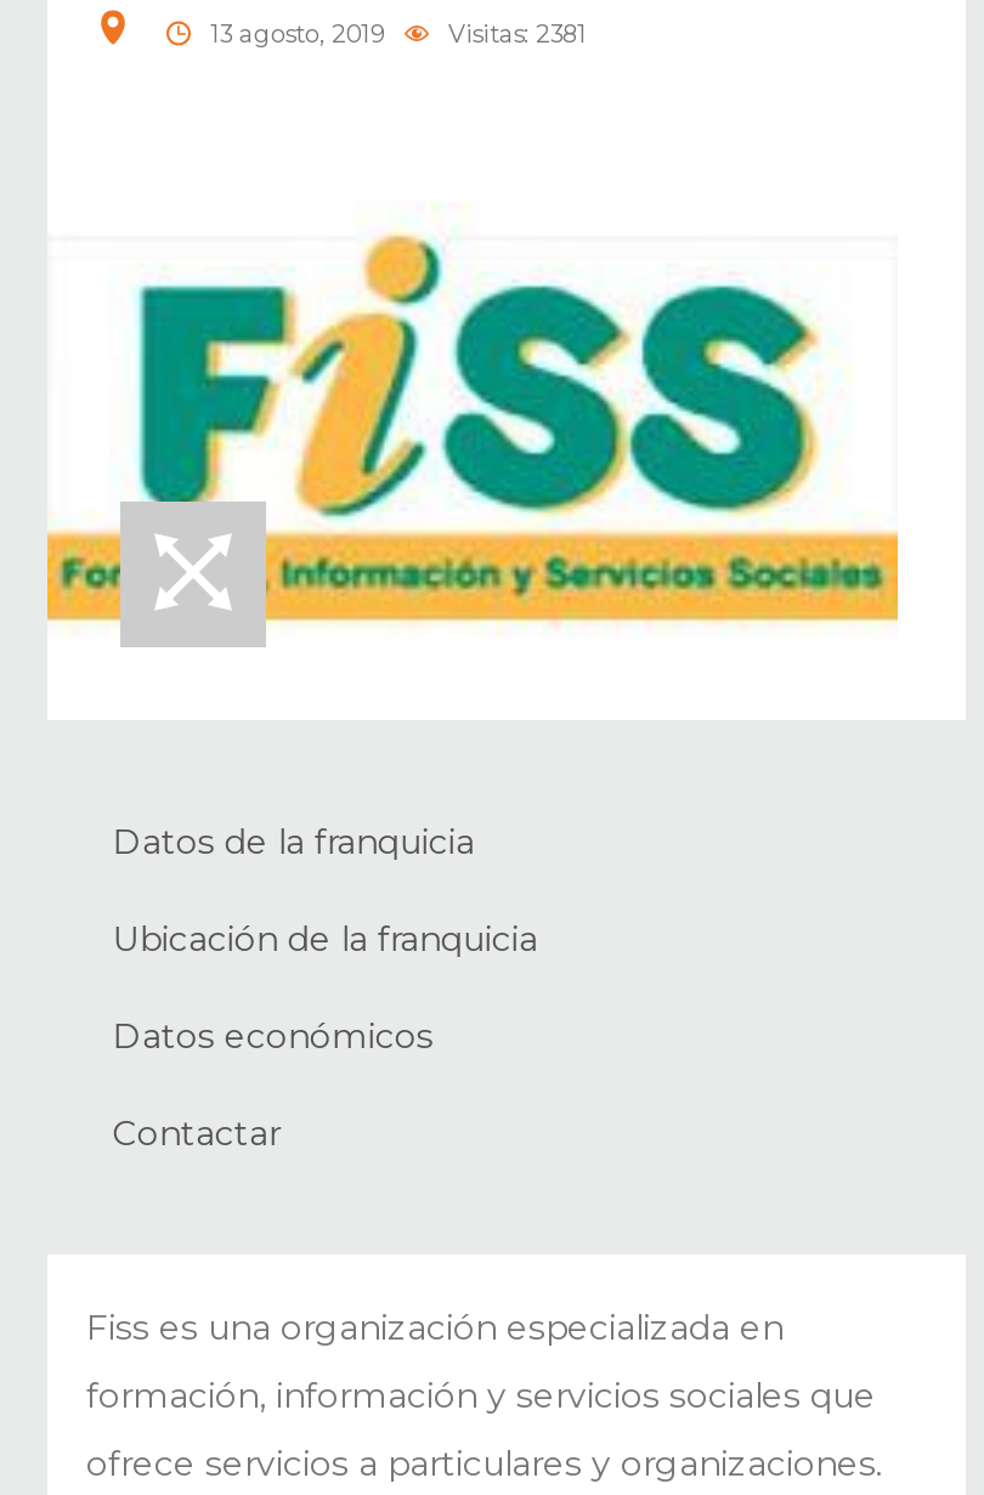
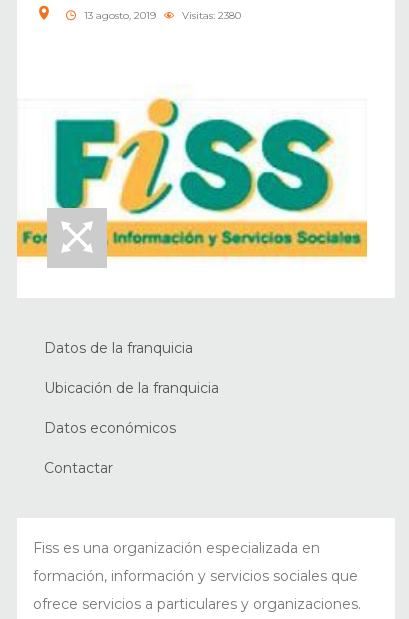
[210,18,587,50] 13 agosto, 2019 Visitas: 2381 -> [84,9,241,22] 13 agosto, 2019 Visitas: 2380

